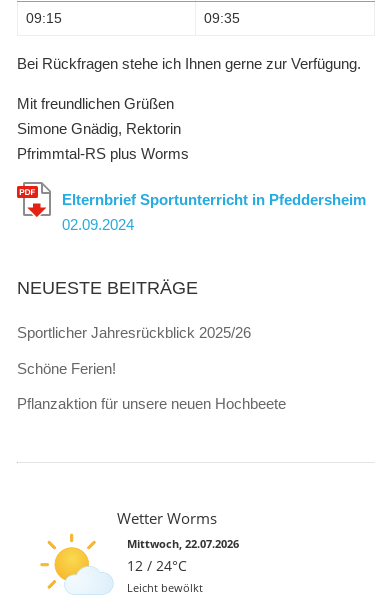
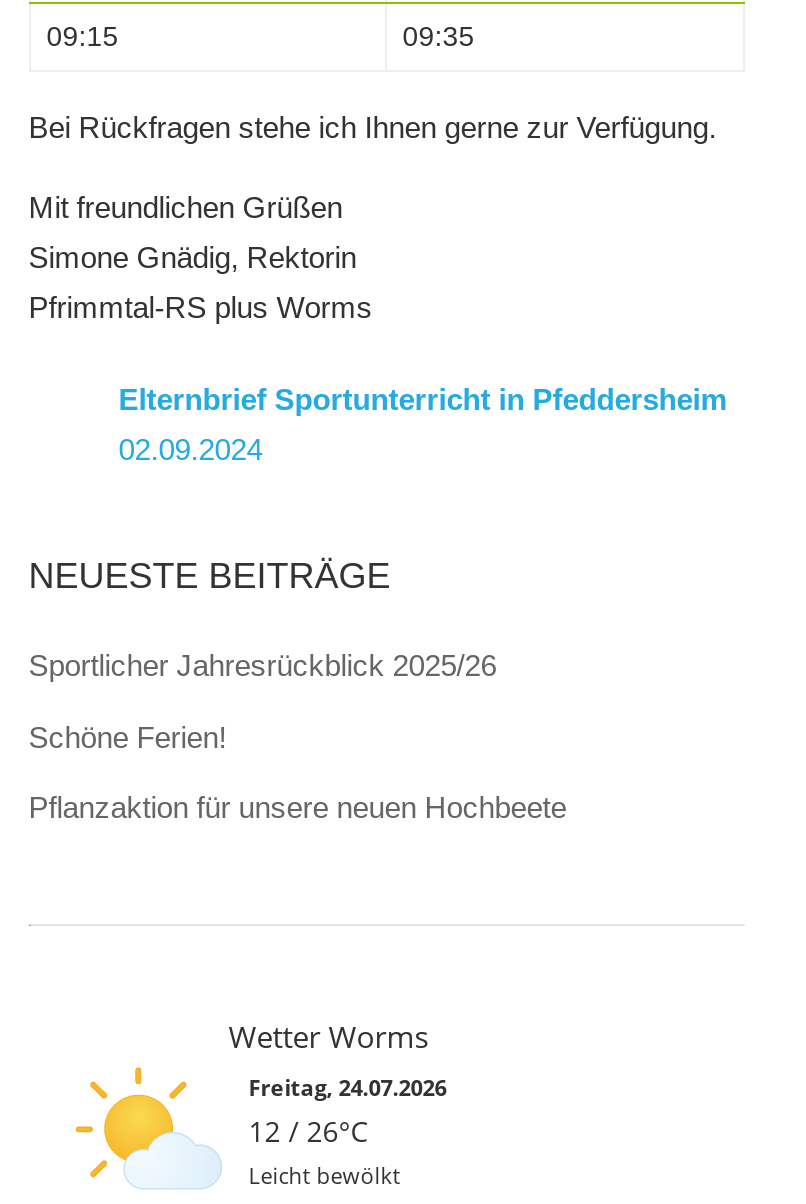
[15,181,52,218] [image] -> none
[127,536,239,575] Mittwoch, 22.07.2026 | 12 / 24°C -> [249,1072,447,1150] Freitag, 24.07.2026 | 12 / 26°C

